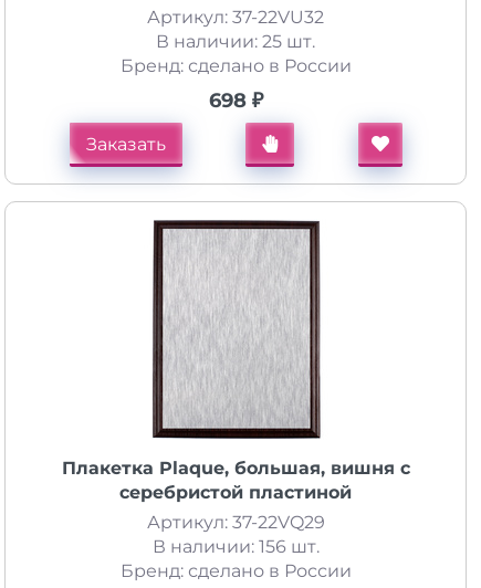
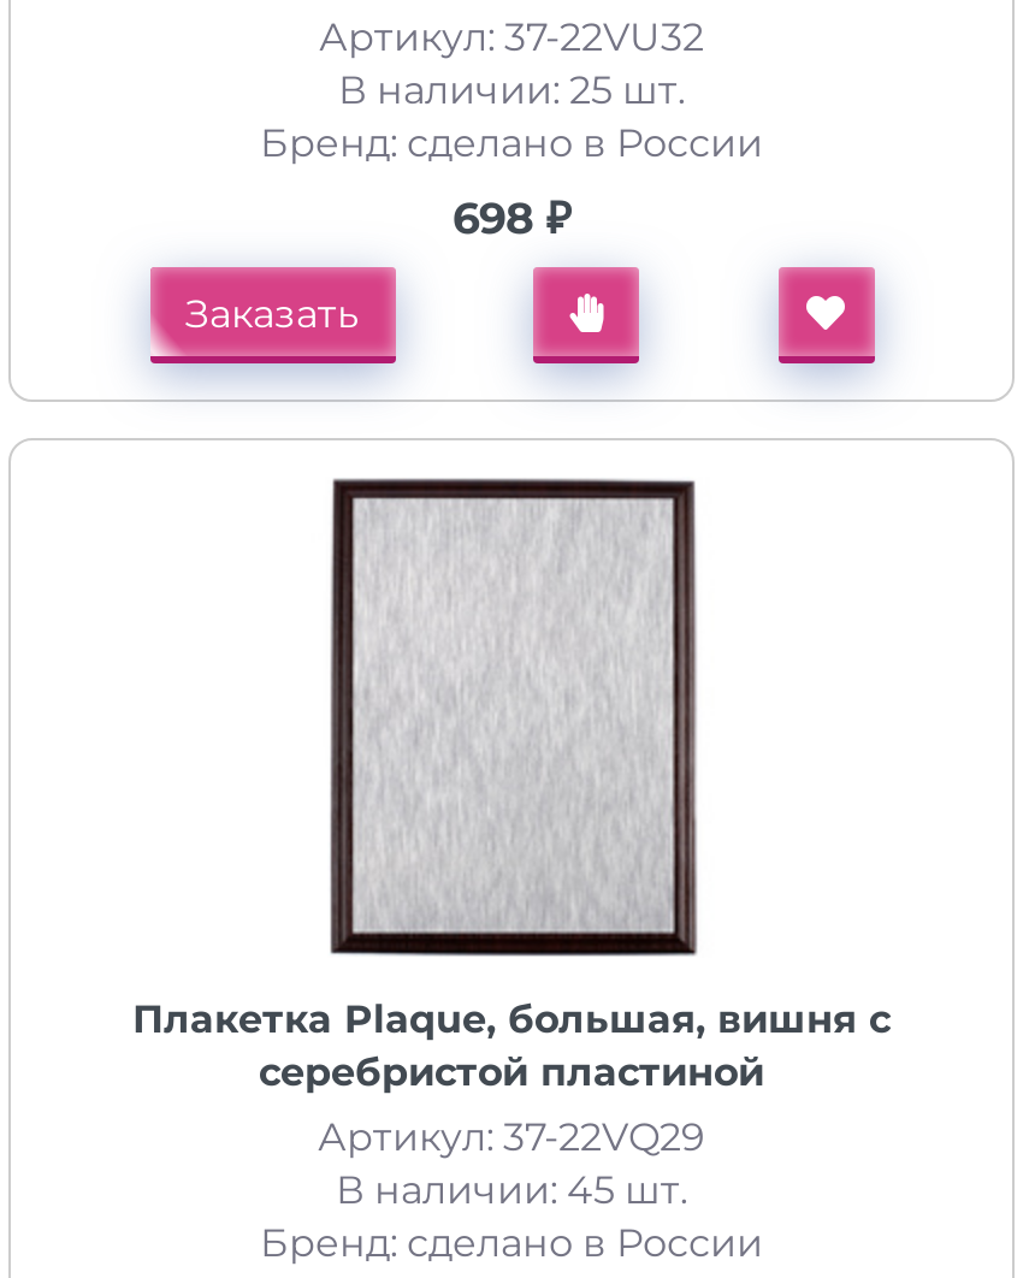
[152,536,319,557] В наличии: 156 шт. -> [336,1167,687,1213] В наличии: 45 шт.

